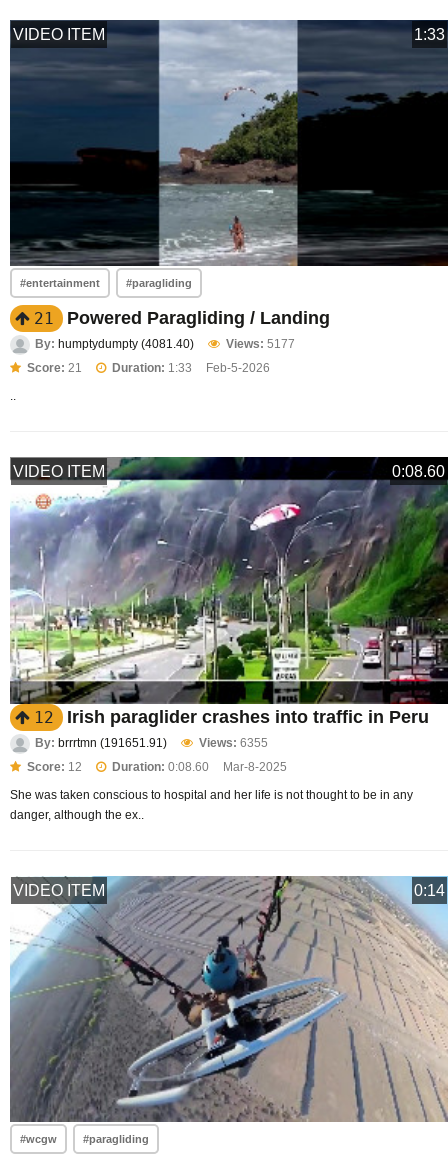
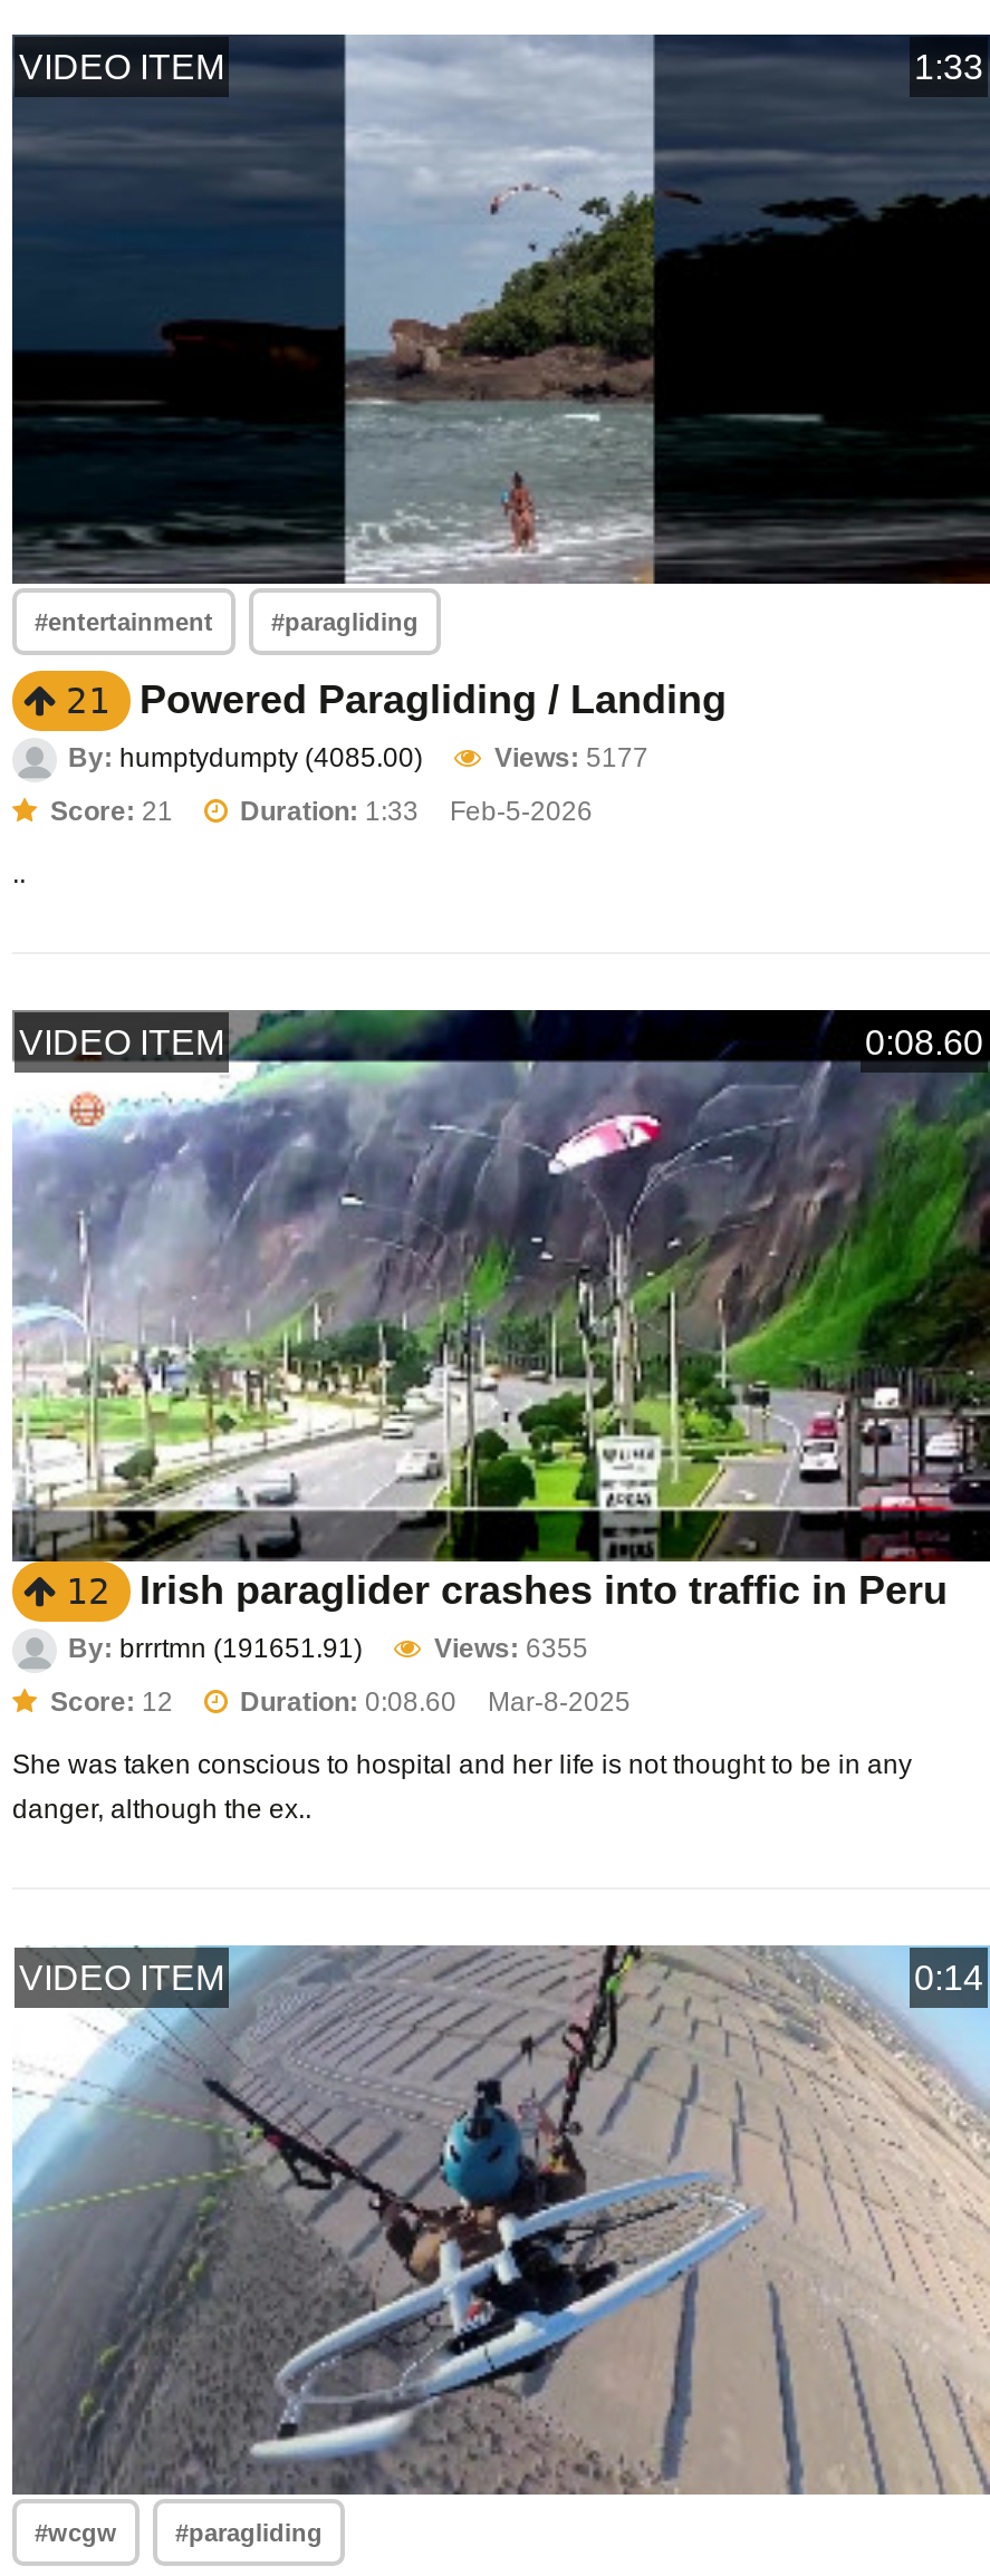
[35,337,194,351] By: humptydumpty (4081.40) -> [68,743,423,774] By: humptydumpty (4085.00)

